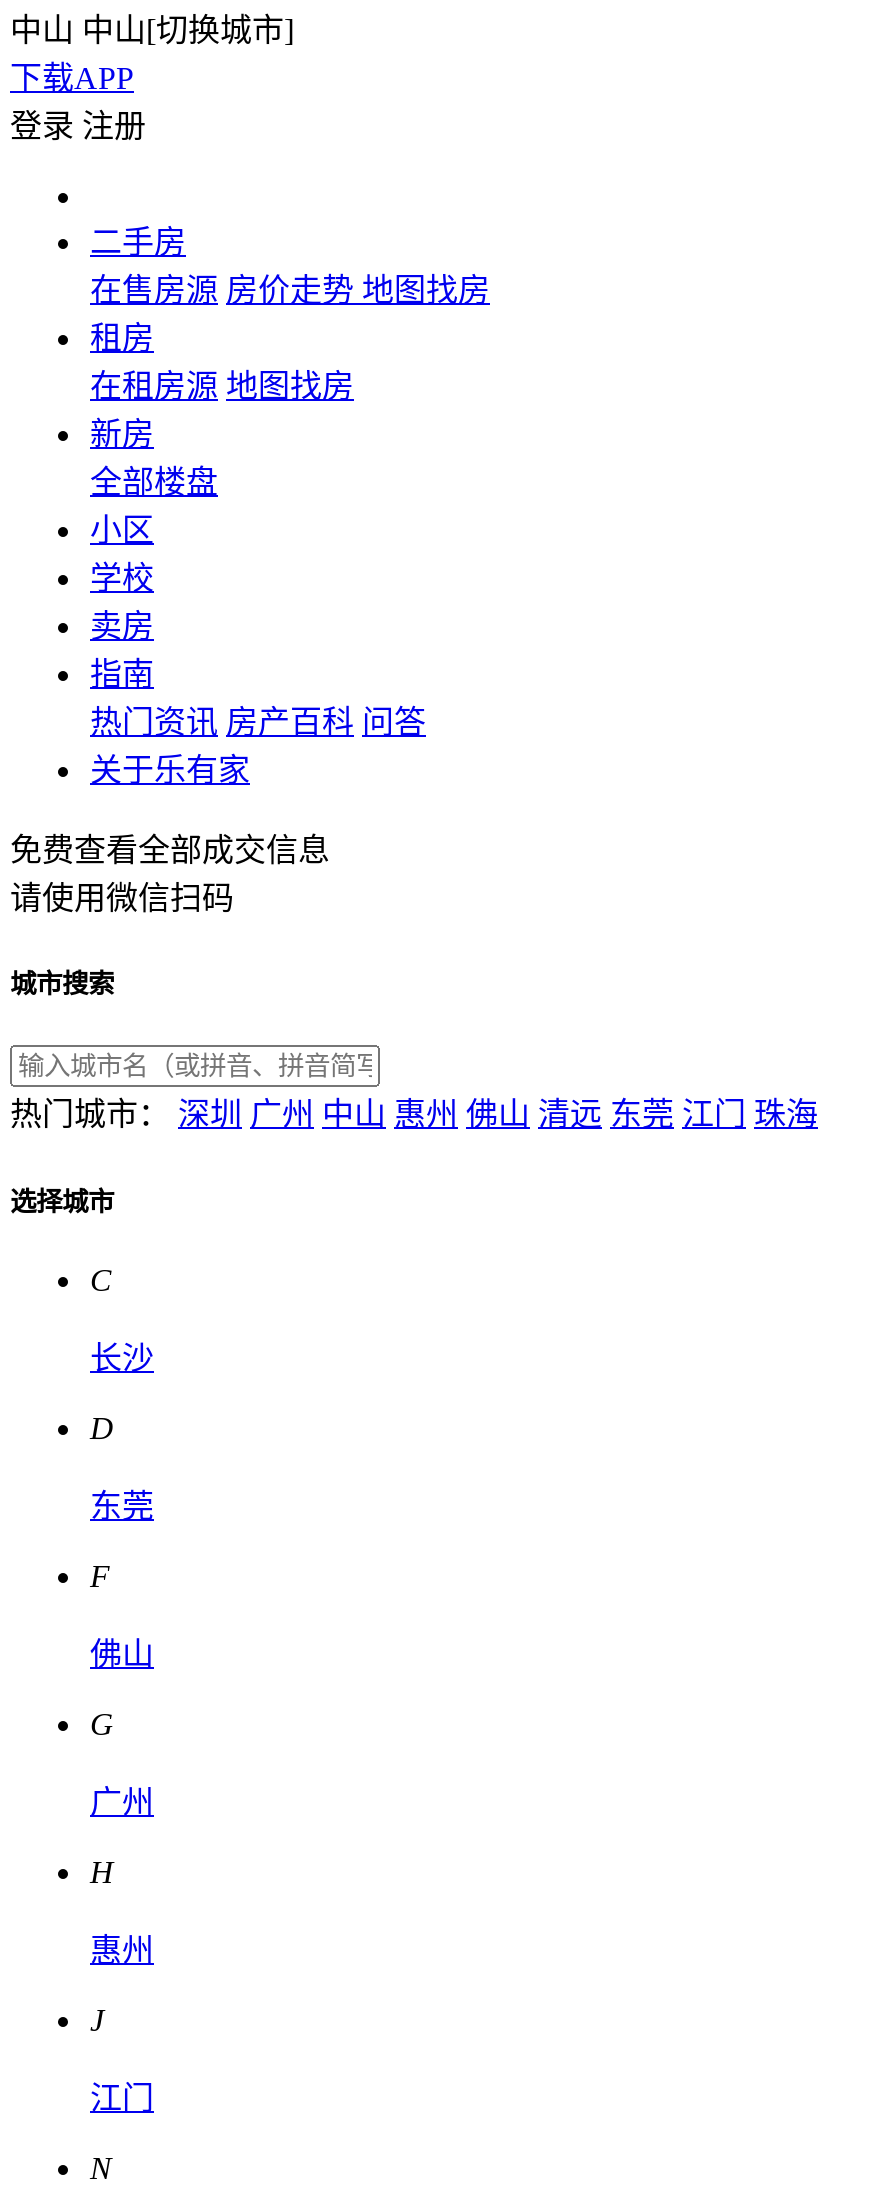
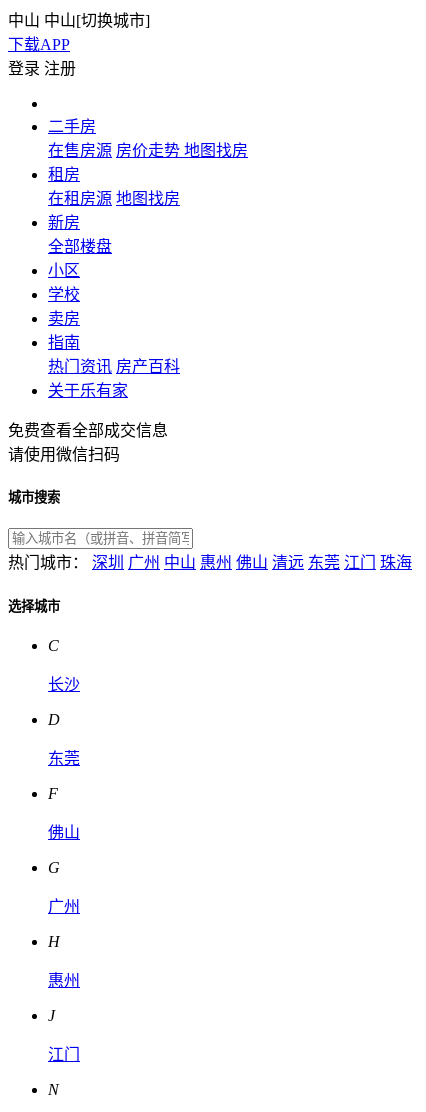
[90,705,426,739] 热门资讯 房产百科 问答 -> [48,358,180,375] 热门资讯 房产百科

